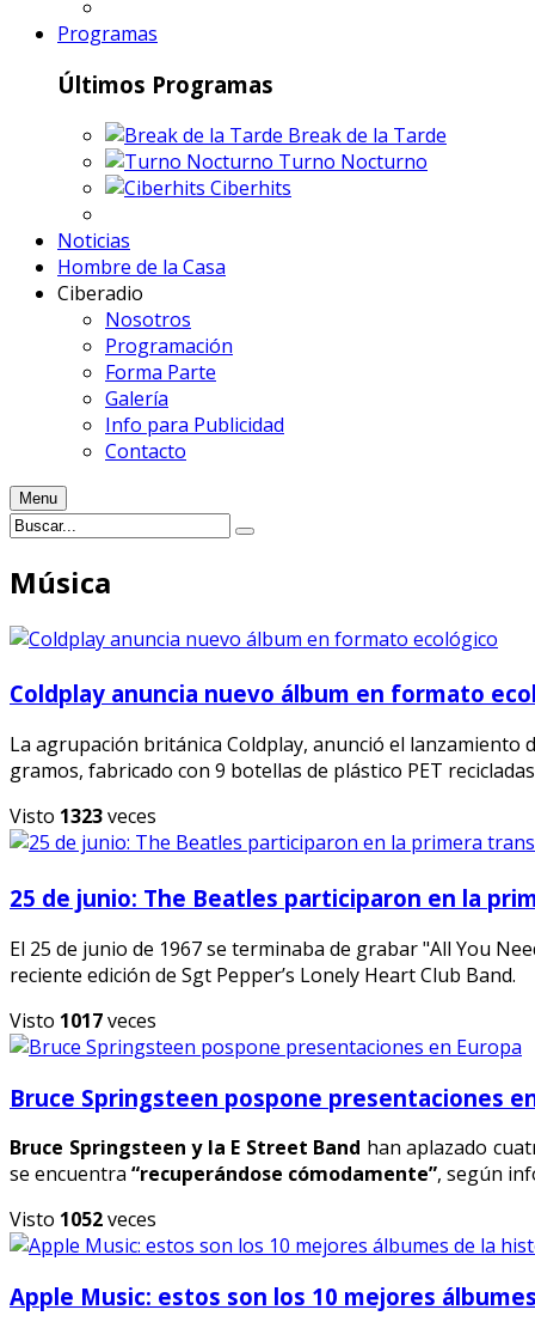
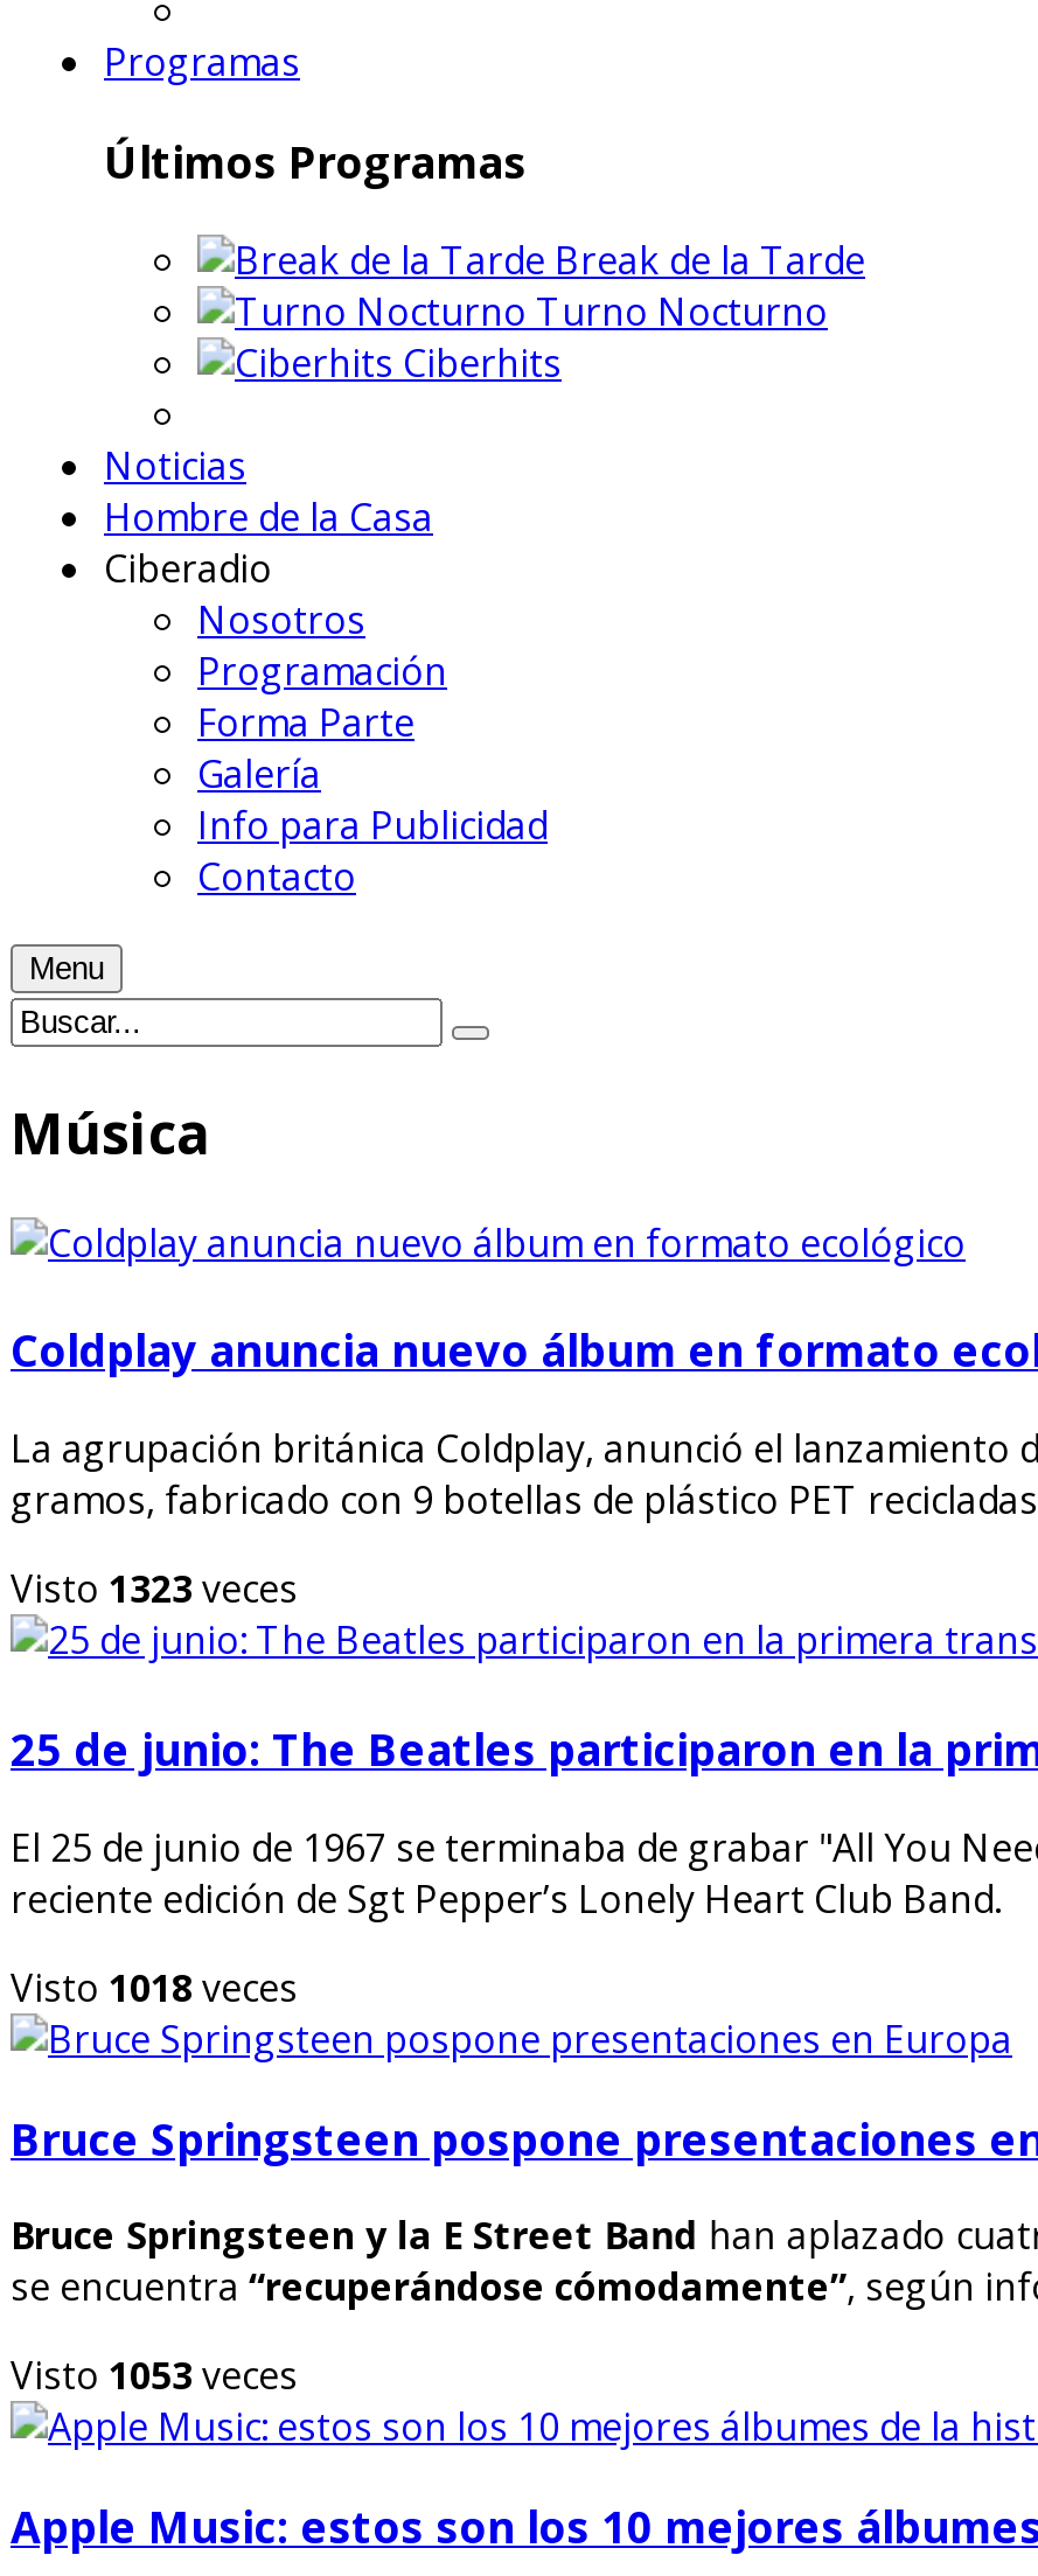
[10,1007,156,1034] Visto 1017 veces -> [11,1962,298,2013] Visto 1018 veces
[10,1207,156,1233] Visto 1052 veces -> [11,2351,298,2402] Visto 1053 veces

